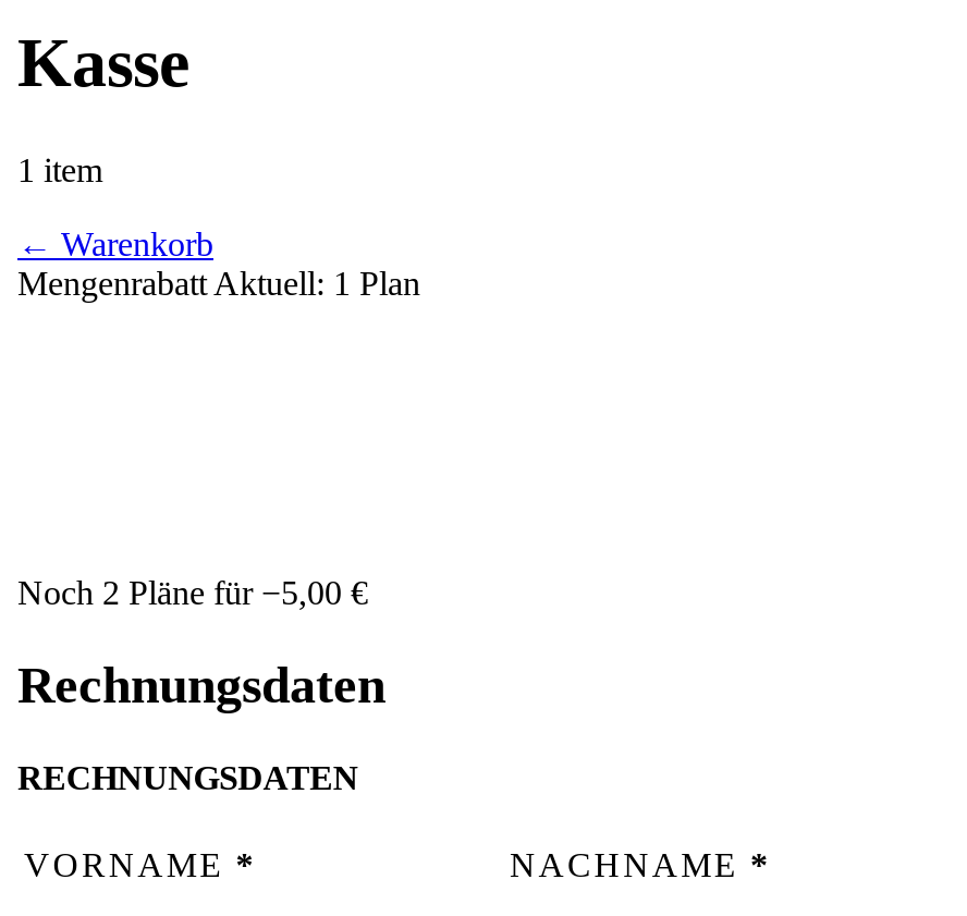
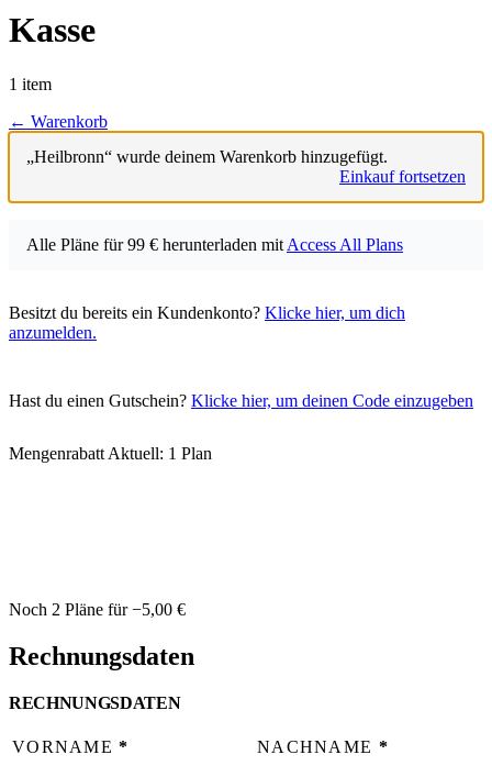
none -> [7,130,485,204] [image] | „Heilbronn“ wurde deinem Warenkorb hinzugefügt. | Einkauf fortsetzen
none -> [9,303,405,342] Besitzt du bereits ein Kundenkonto? Klicke hier, um dich | anzumelden.
none -> [9,391,473,410] Hast du einen Gutschein? Klicke hier, um deinen Code einzugeben
none -> [26,235,403,254] Alle Pläne für 99 € herunterladen mit Access All Plans

